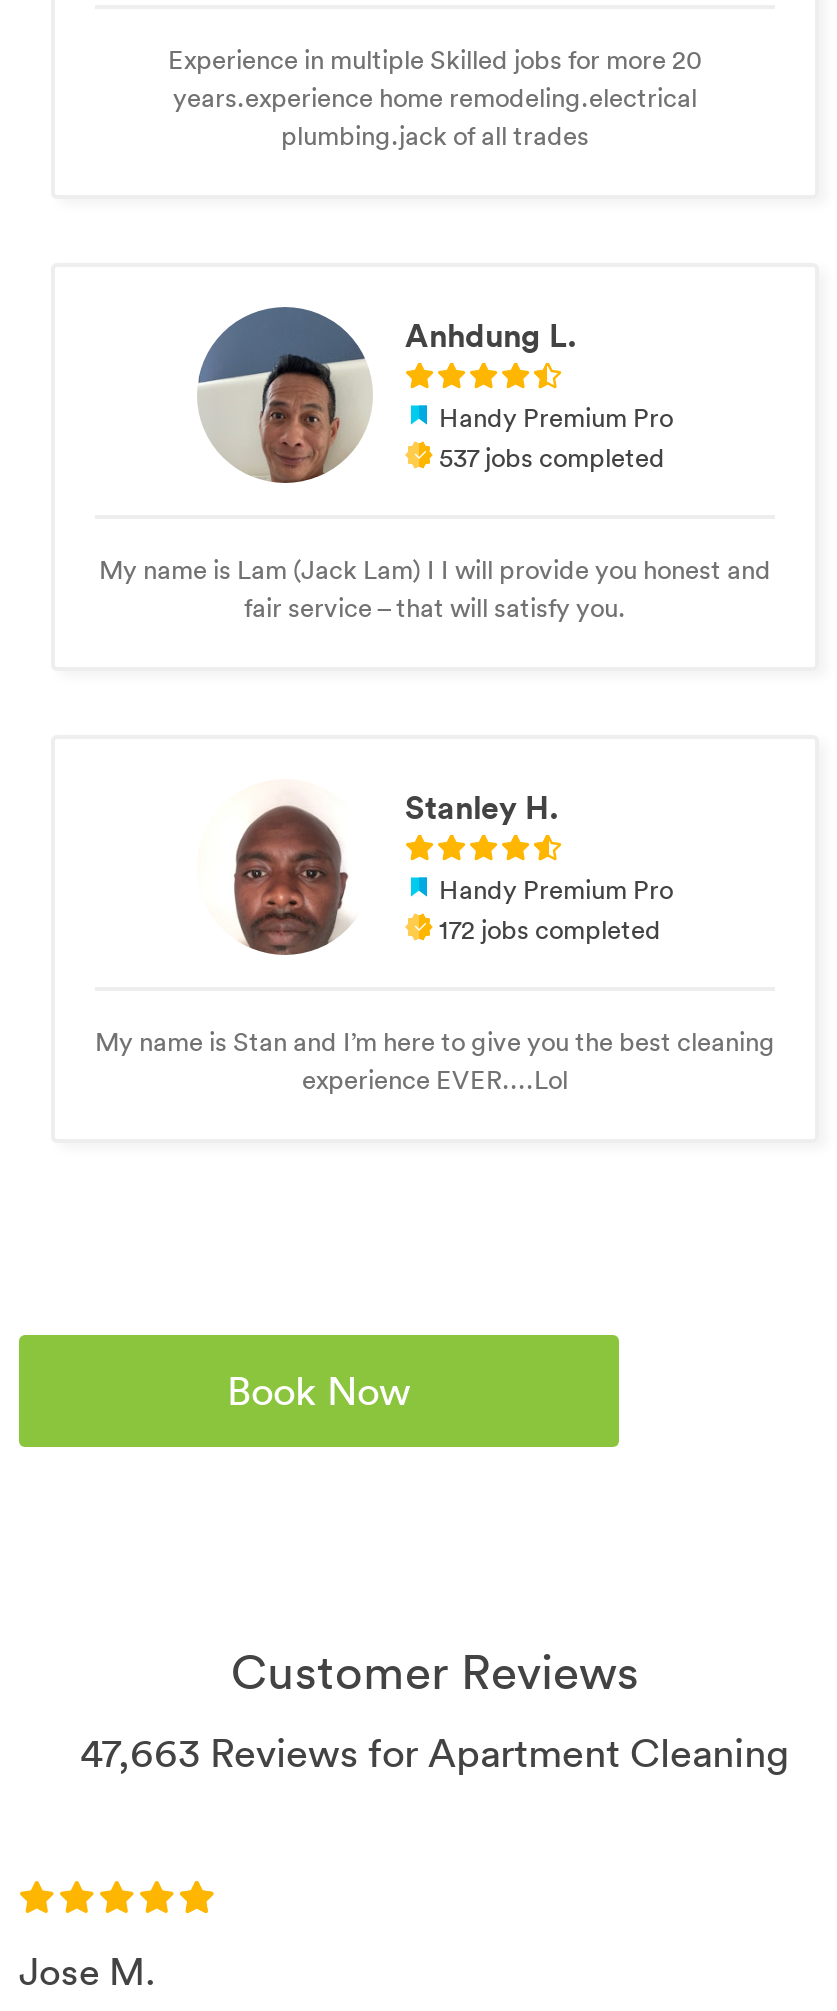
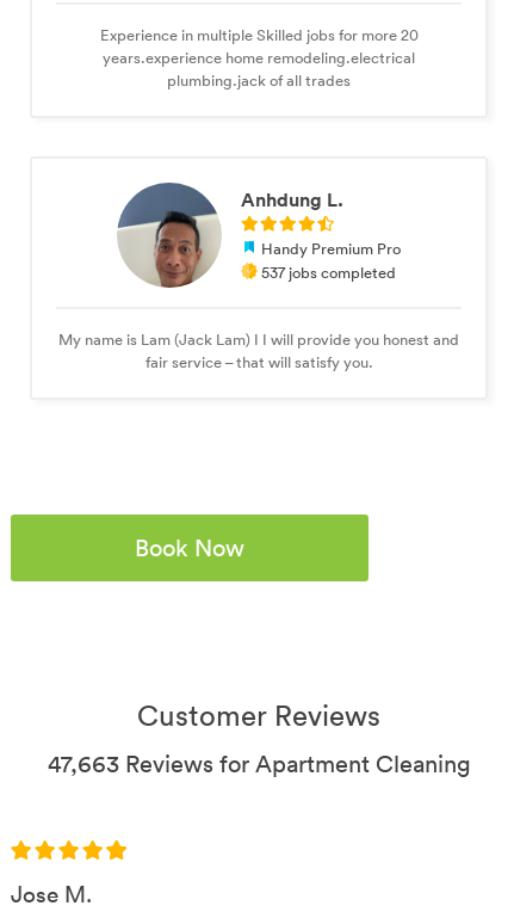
[95,787,775,1097] [image] | Stanley H. | Handy Premium Pro | 172 jobs completed | My name is Stan and I’m here to give you the best cleaning | experience EVER....Lol -> none

